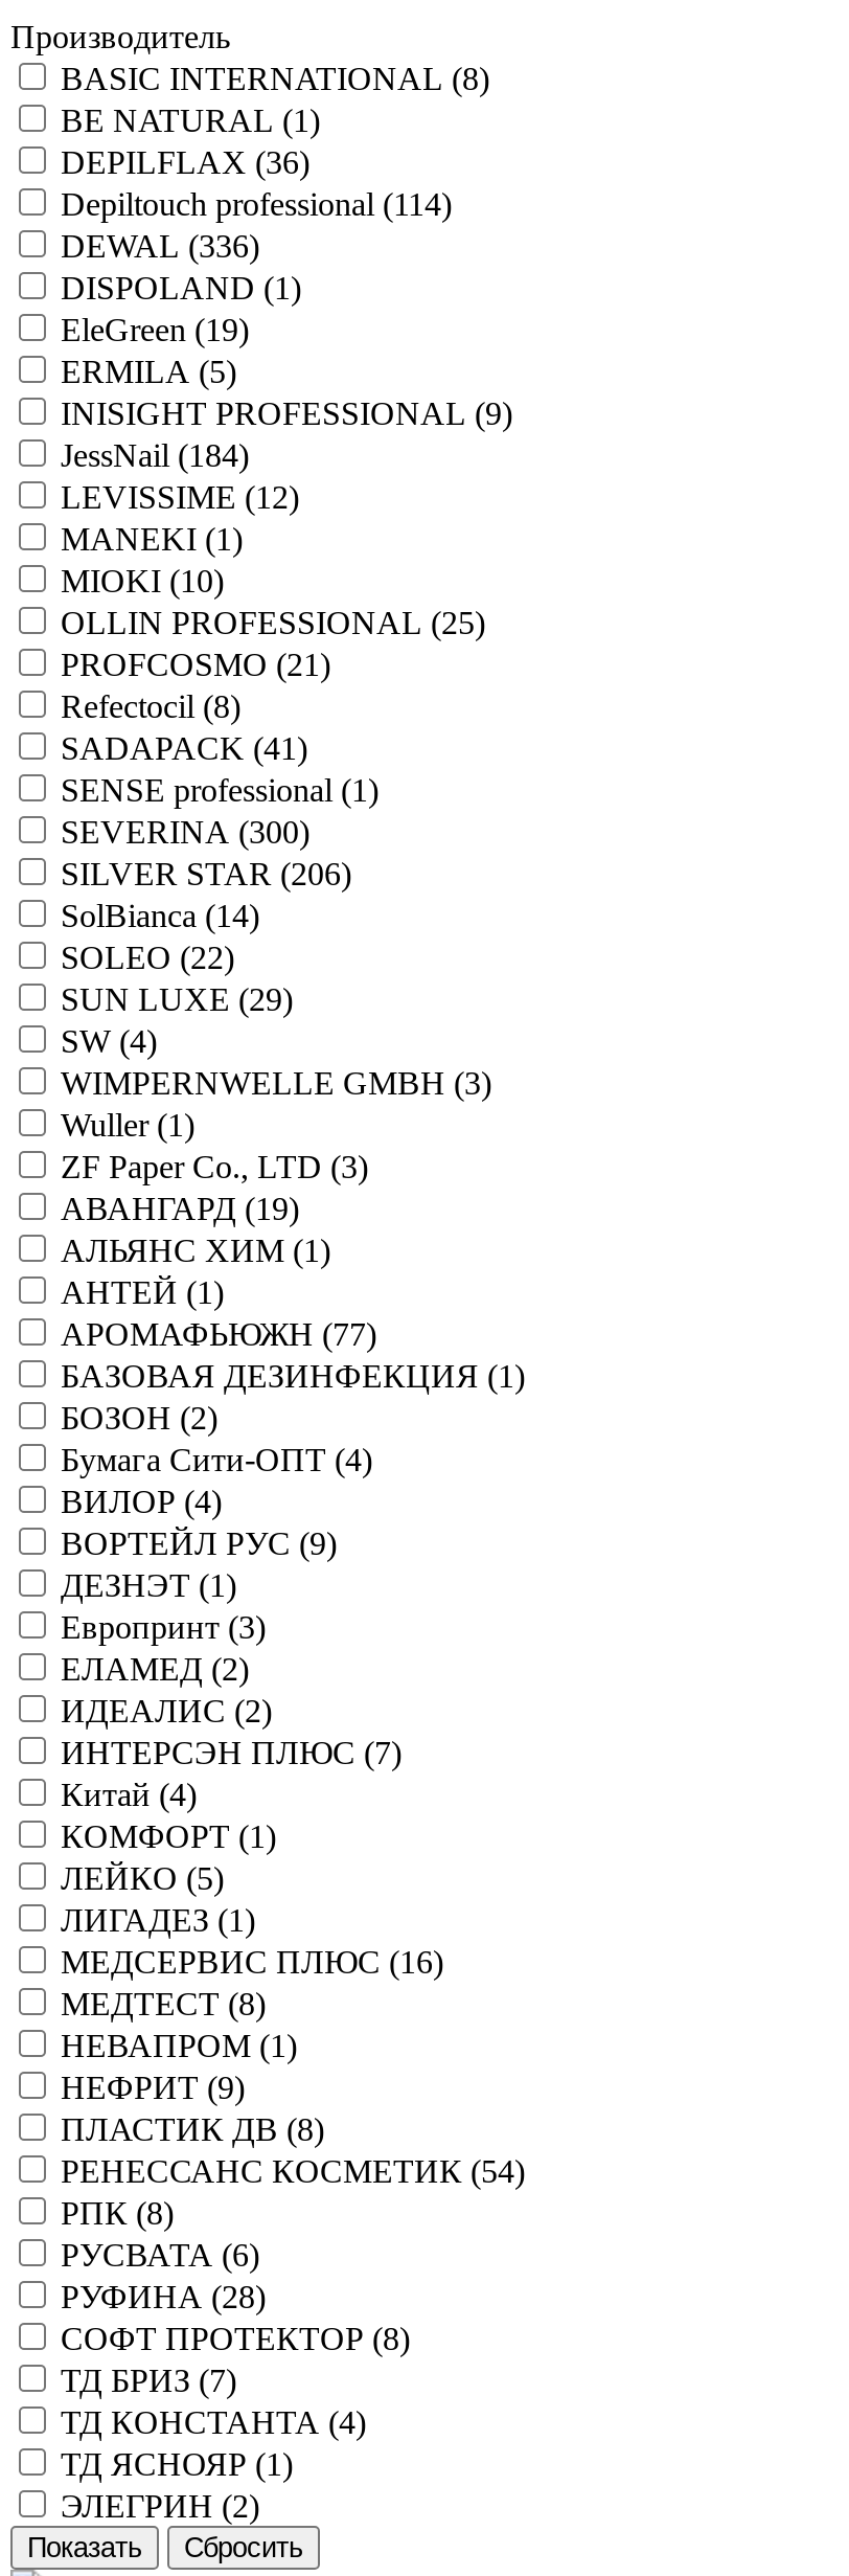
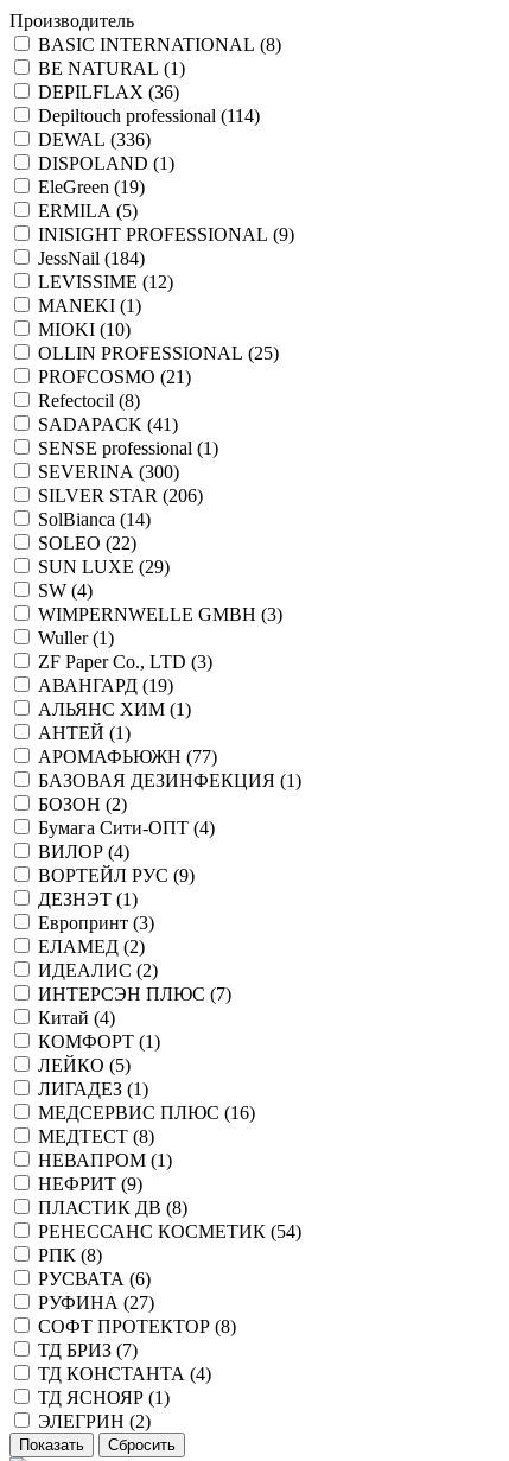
[61,2279,266,2314] РУФИНА (28) -> [38,1292,154,1313] РУФИНА (27)

